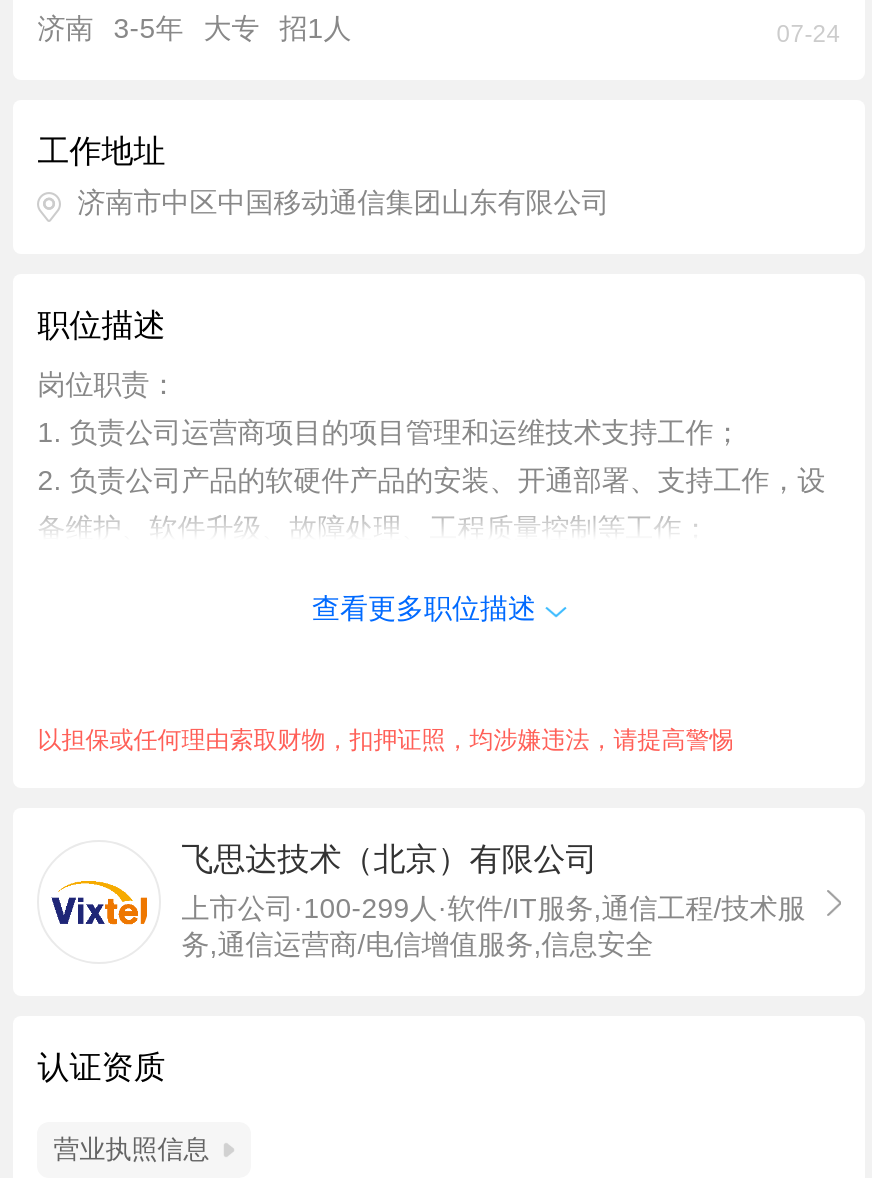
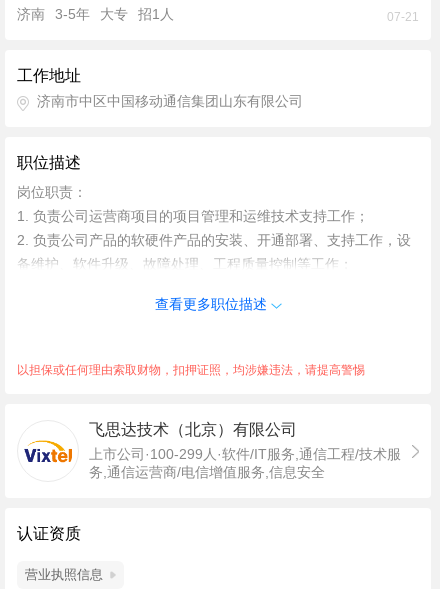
[777,20,841,48] 07-24 -> [387,10,419,24] 07-21

